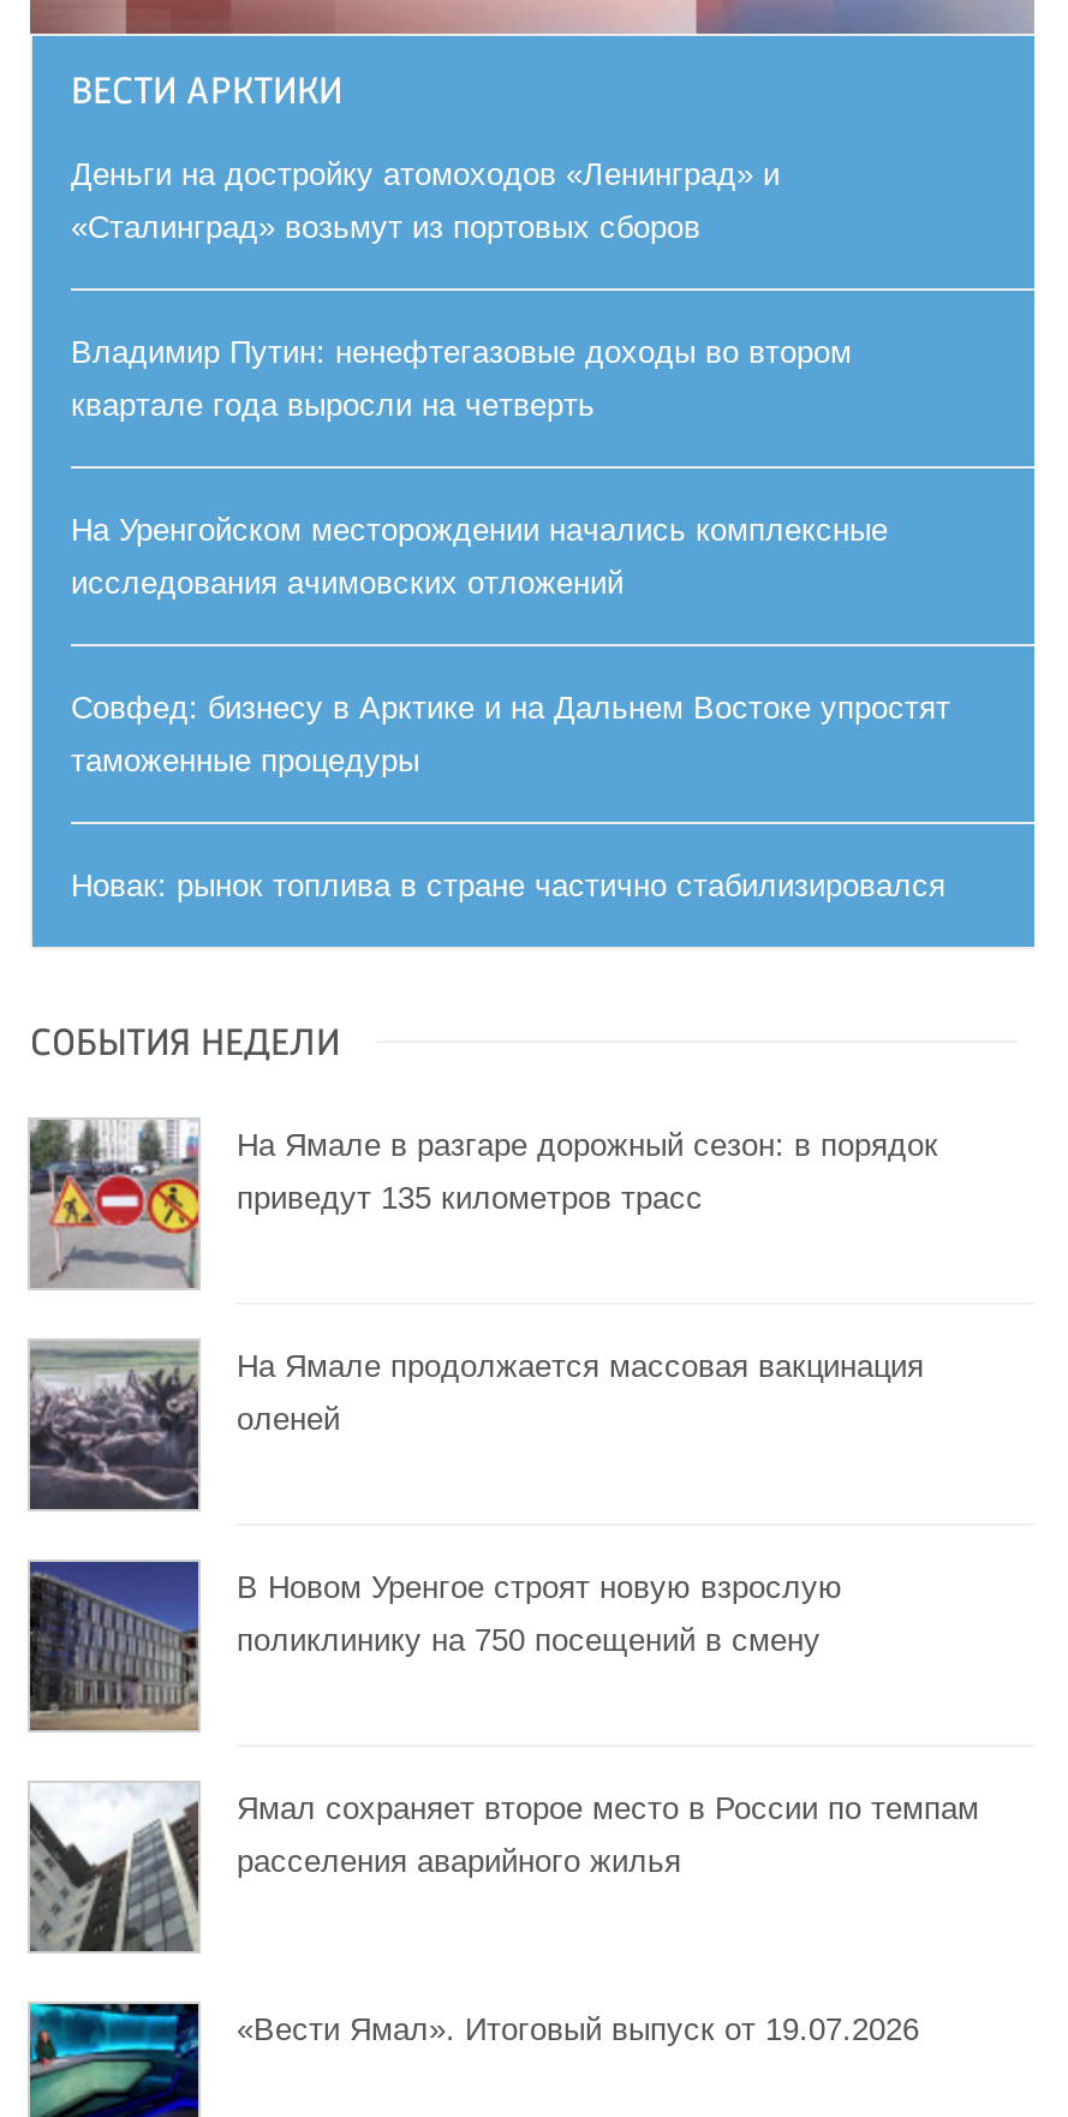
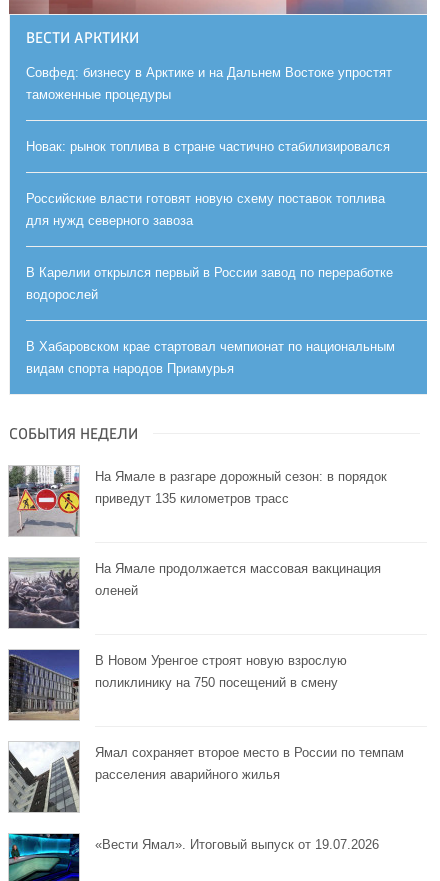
[71,156,888,600] Деньги на достройку атомоходов «Ленинград» и | «Сталинград» возьмут из портовых сборов | Владимир Путин: ненефтегазовые доходы во втором | квартале года выросли на четверть | На Уренгойском месторождении начались комплексные | исследования ачимовских отложений -> none
moved [71,689,950,903] -> [26,65,392,154]: Совфед: бизнесу в Арктике и на Дальнем Востоке упростят | таможенные процедуры | Новак: рынок топлива в стране частично стабилизировался
none -> [26,191,395,376] Российские власти готовят новую схему поставок топлива | для нужд северного завоза | В Карелии открылся первый в России завод по переработке | водорослей | В Хабаровском крае стартовал чемпионат по национальным | видам спорта народов Приамурья

